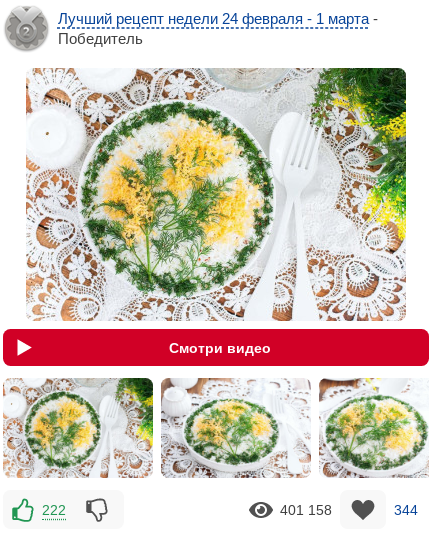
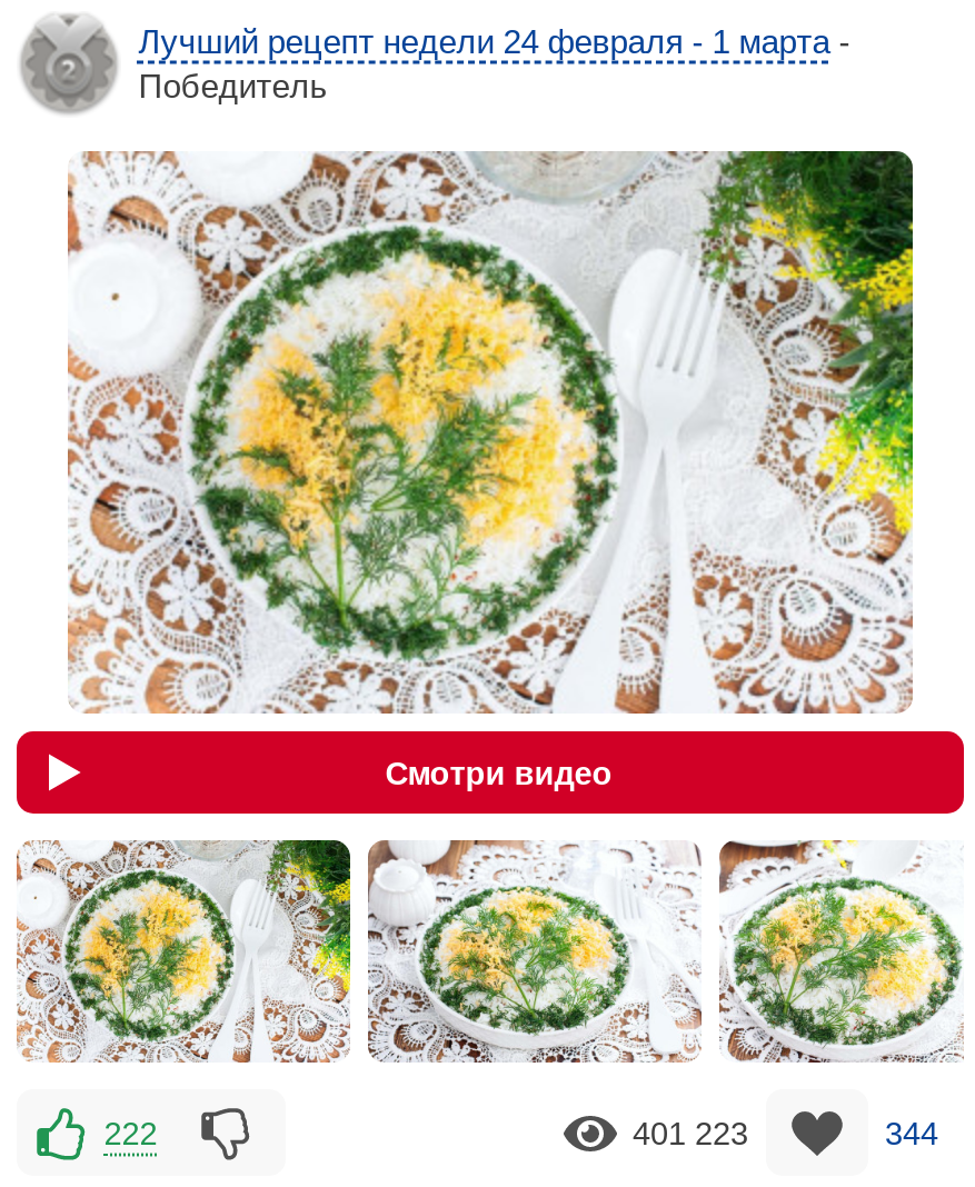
[280,502,332,518] 401 158 -> [633,1116,748,1151] 401 223

